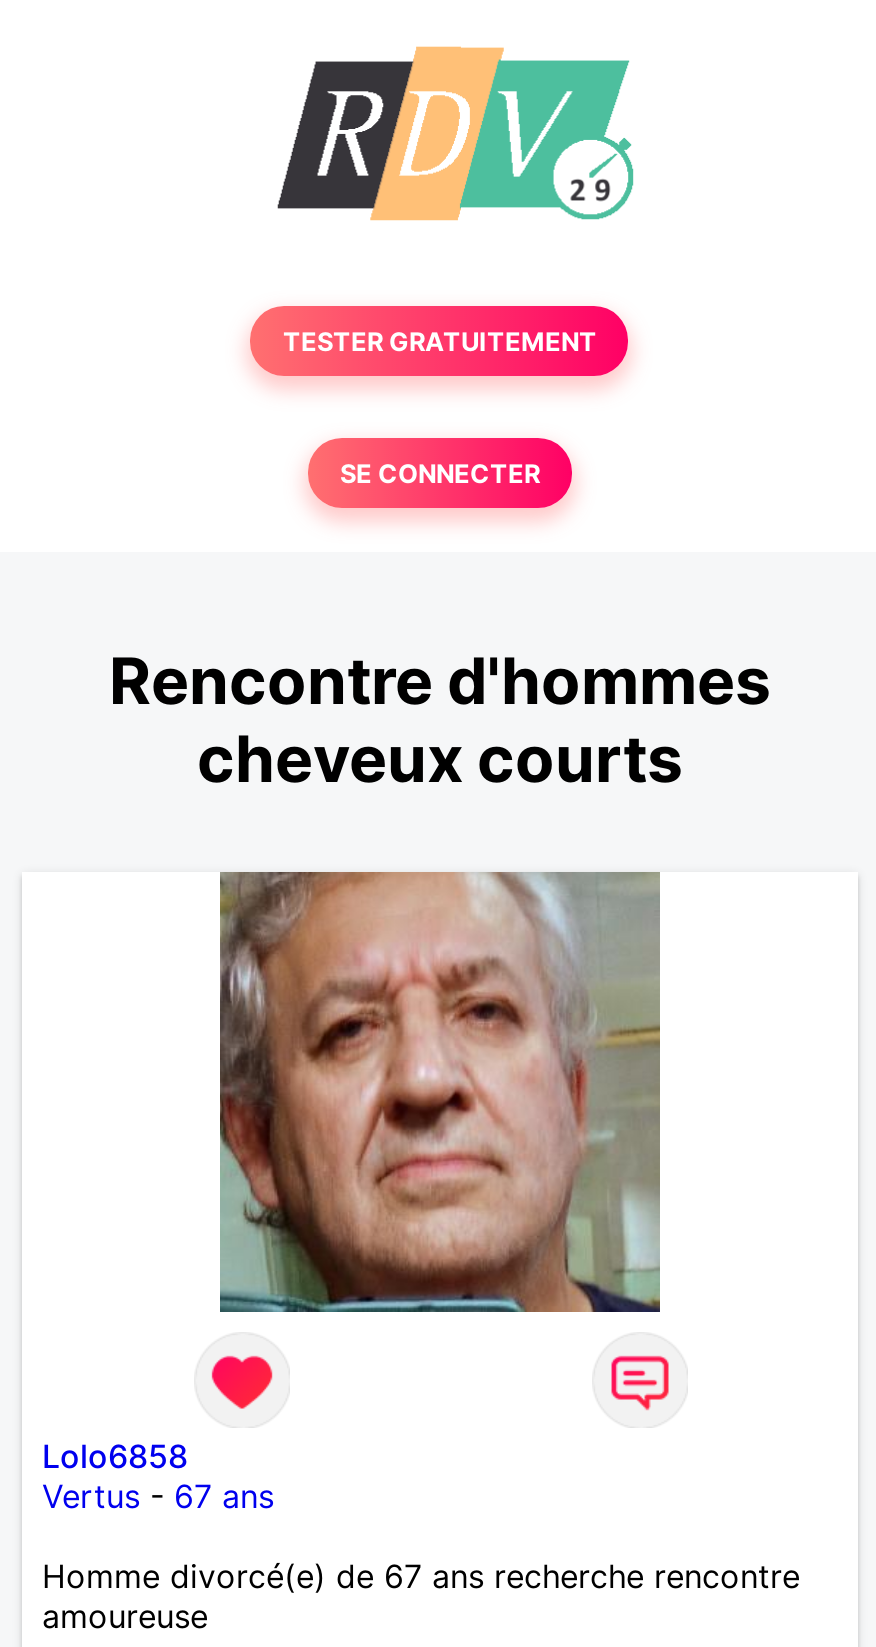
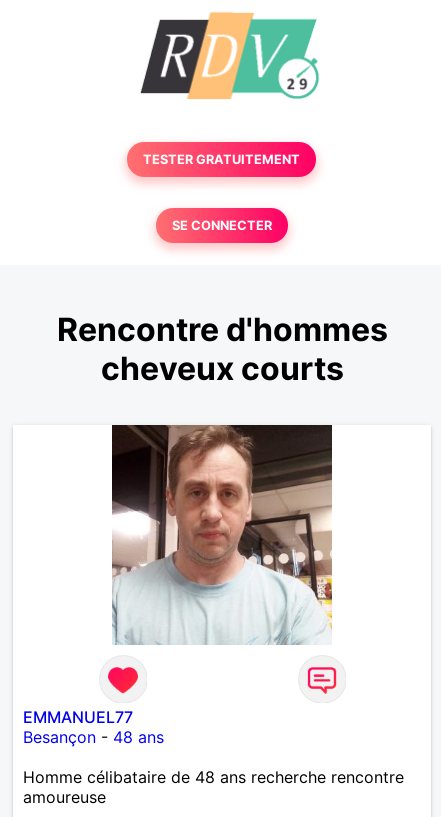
[218,870,662,1314] [image] -> [111,424,333,645] [image]
[42,1436,274,1516] Lolo6858 | Vertus - 67 ans -> [23,707,164,747] EMMANUEL77 | Besançon - 48 ans
[42,1556,800,1596] Homme divorcé(e) de 67 ans recherche rencontre -> [23,767,404,787] Homme célibataire de 48 ans recherche rencontre

